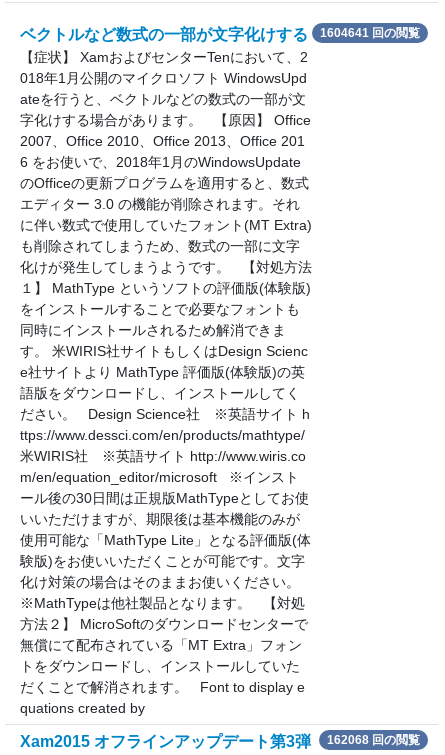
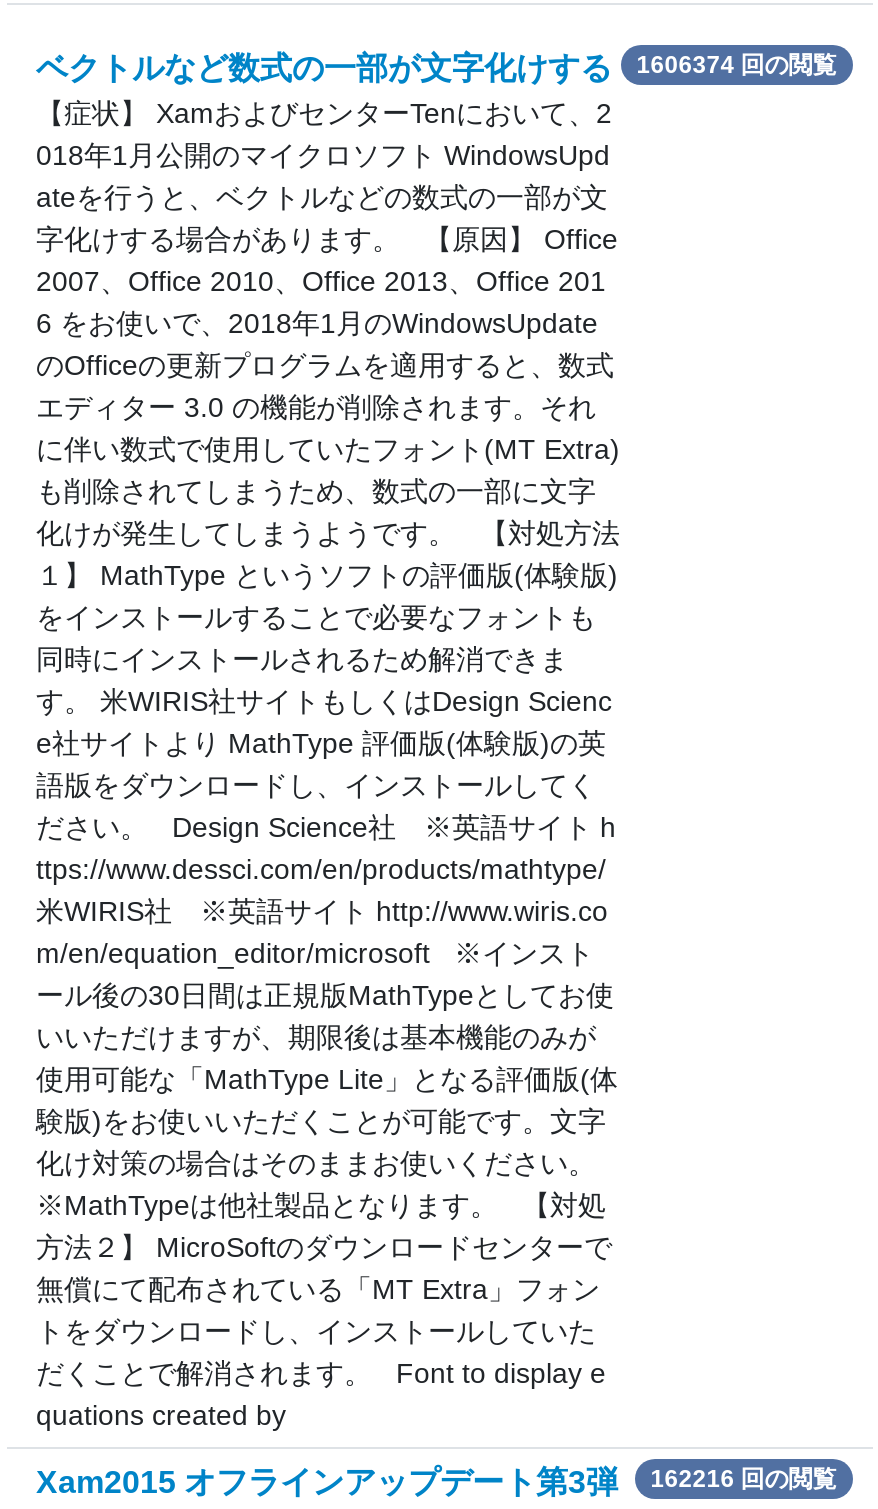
[19,26,420,43] ベクトルなど数式の一部が文字化けする 1604641 回の閲覧 -> [36,51,836,85] ベクトルなど数式の一部が文字化けする 1606374 回の閲覧
[19,733,420,750] Xam2015 オフラインアップデート第3弾 162068 回の閲覧 -> [36,1465,836,1499] Xam2015 オフラインアップデート第3弾 162216 回の閲覧

